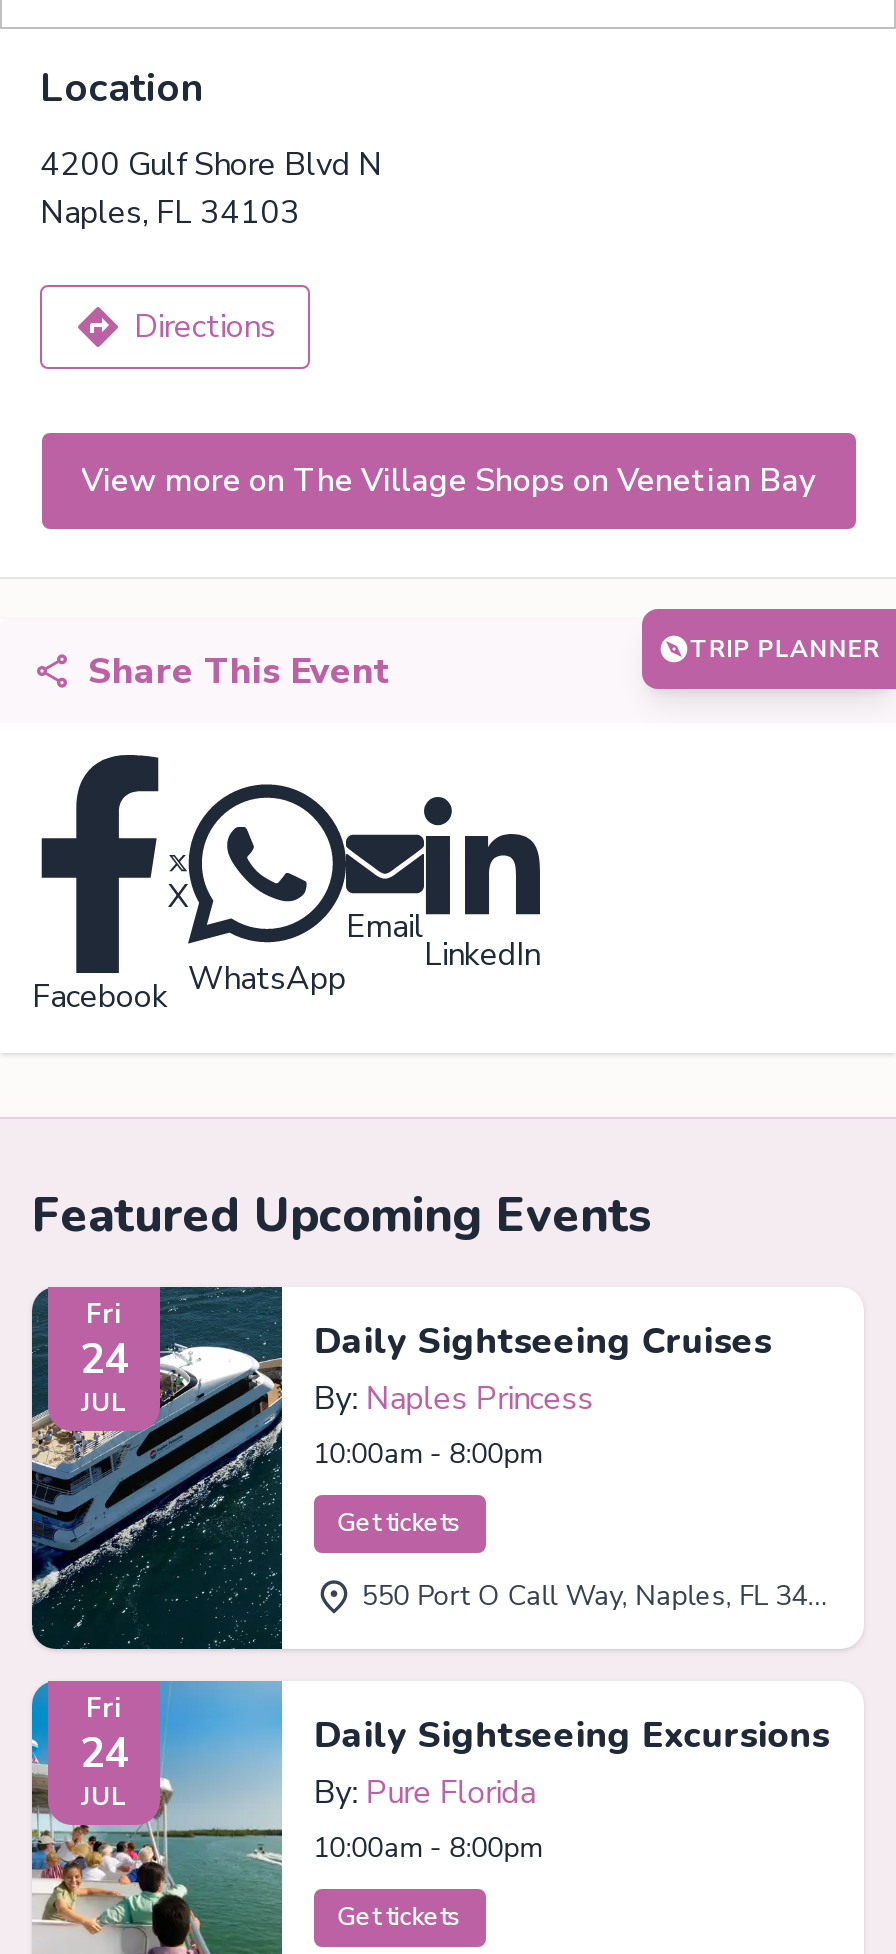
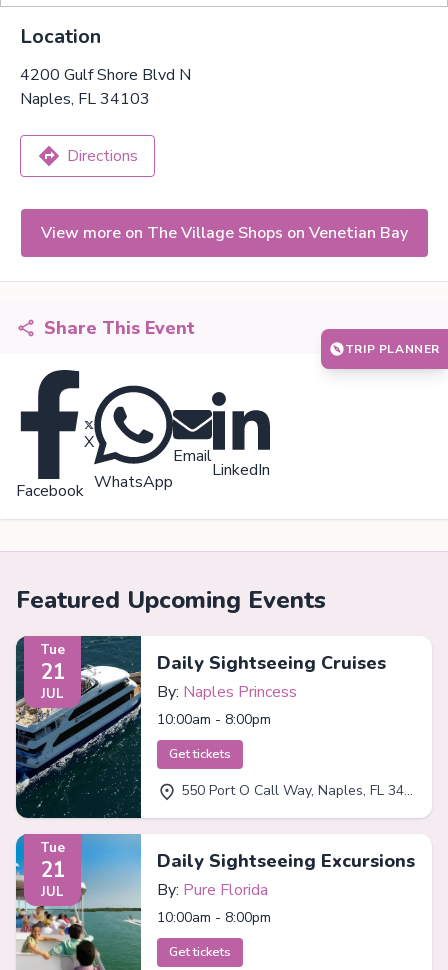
moved [690,633,880,665] -> [345,341,440,357]: TRIP PLANNER
[80,1294,128,1386] Fri | 24 -> [40,640,65,686] Tue | 21
[80,1690,128,1782] Fri | 24 -> [40,838,65,884] Tue | 21

